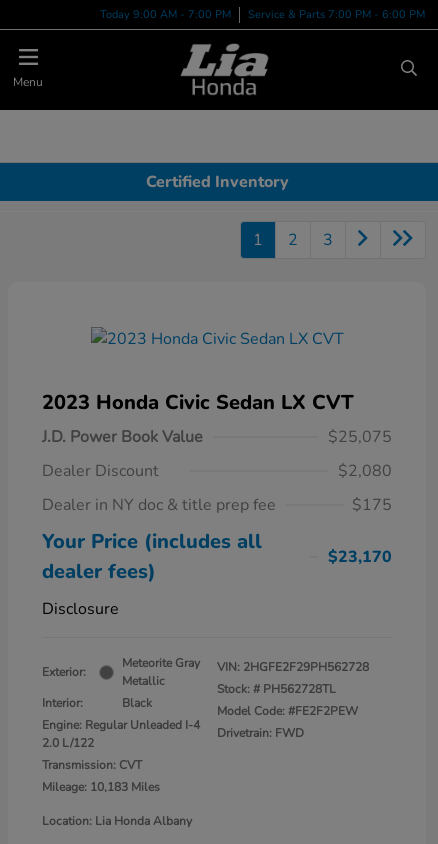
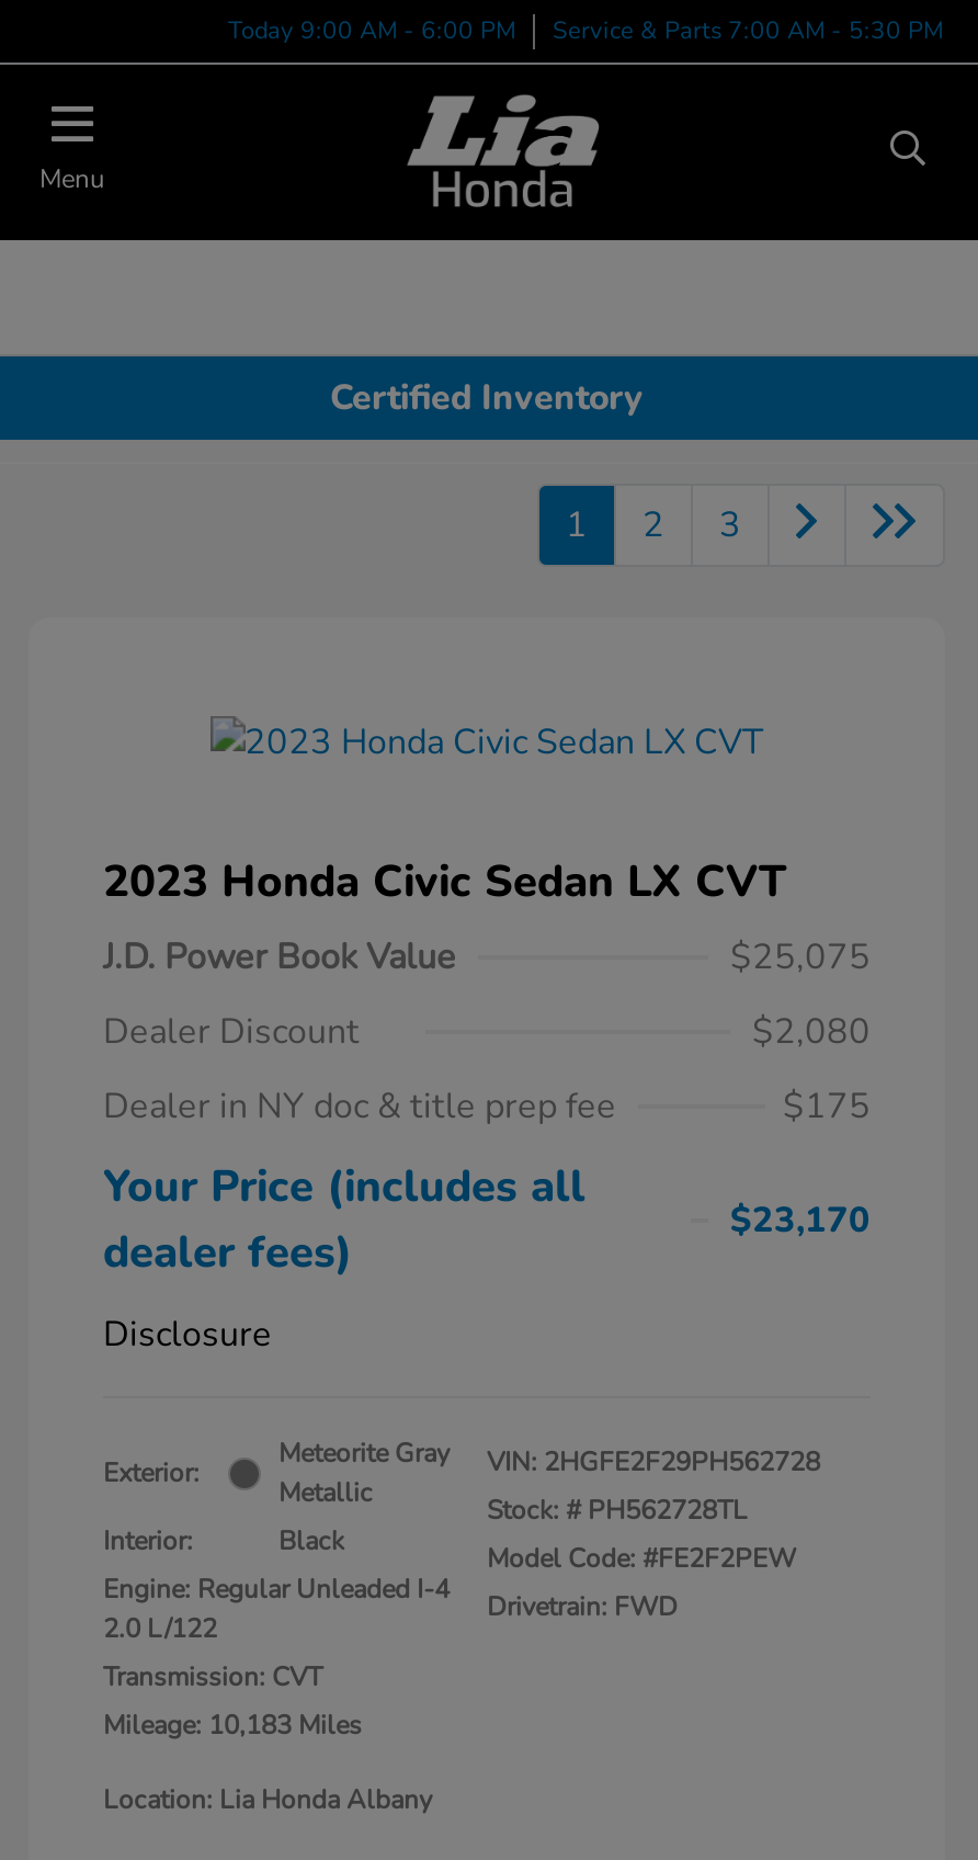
[100,6,231,21] Today 9:00 AM - 7:00 PM -> [228,13,515,46] Today 9:00 AM - 6:00 PM
[248,6,425,21] Service & Parts 7:00 PM - 6:00 PM -> [553,13,943,46] Service & Parts 7:00 AM - 5:30 PM

